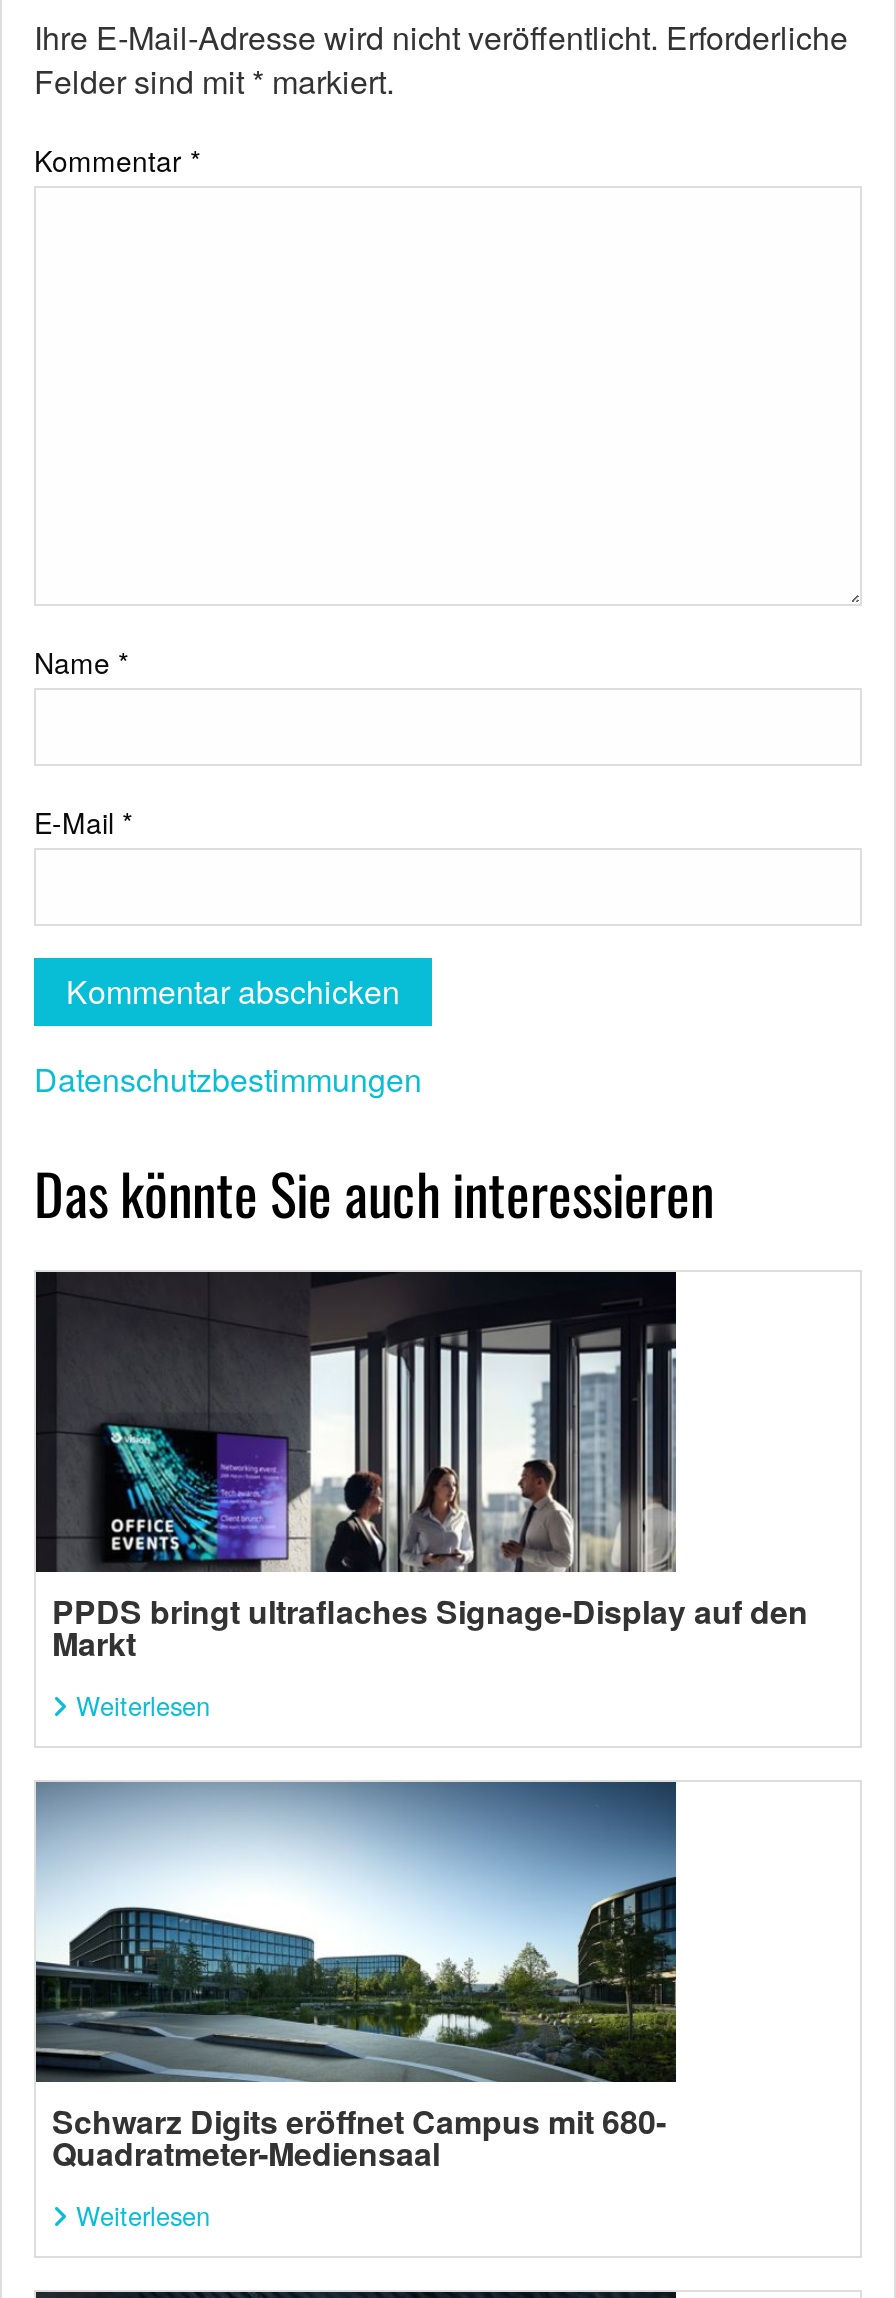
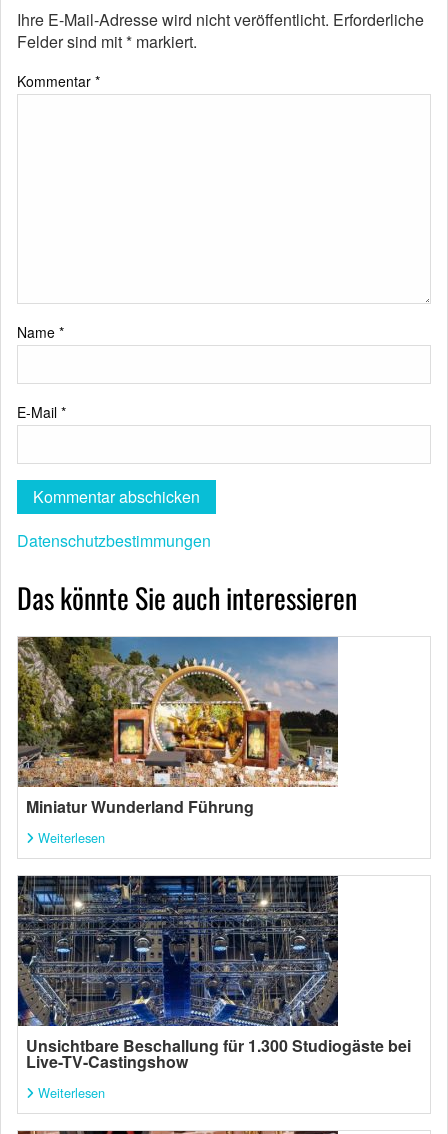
[34,1270,808,1666] [image] | PPDS bringt ultraflaches Signage-Display auf den | Markt -> [17,636,338,818] [image] | Miniatur Wunderland Führung
[34,1780,678,2176] [image] | Schwarz Digits eröffnet Campus mit 680- | Quadratmeter-Mediensaal -> [17,875,411,1073] [image] | Unsichtbare Beschallung für 1.300 Studiogäste bei | Live-TV-Castingshow

